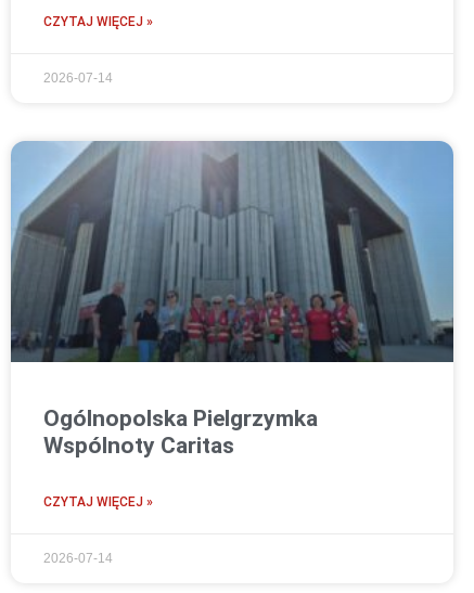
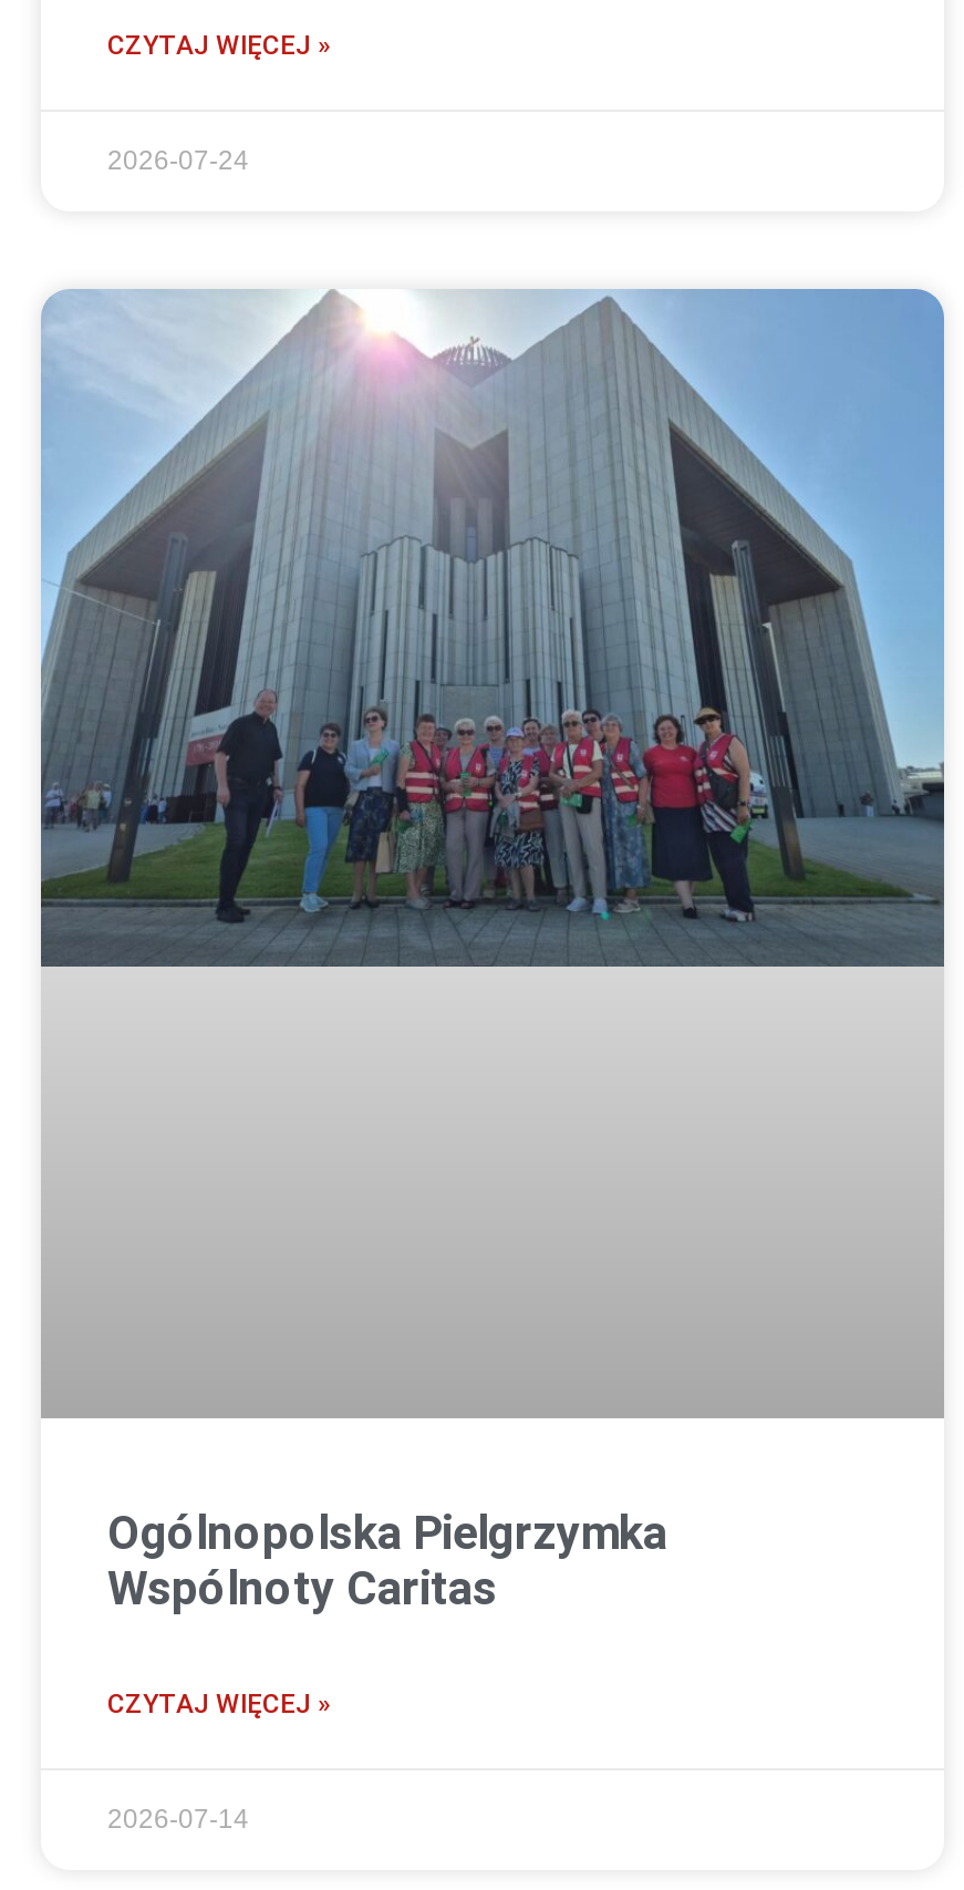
[43,70,113,85] 2026-07-14 -> [107,144,249,175] 2026-07-24
[11,141,453,363] [image] -> [39,289,946,1418] [image]

